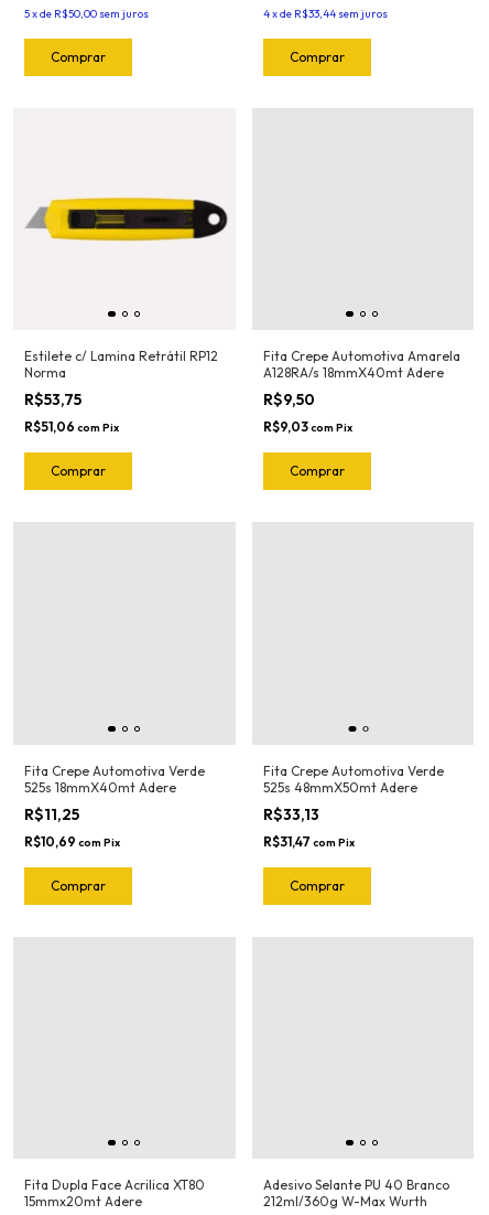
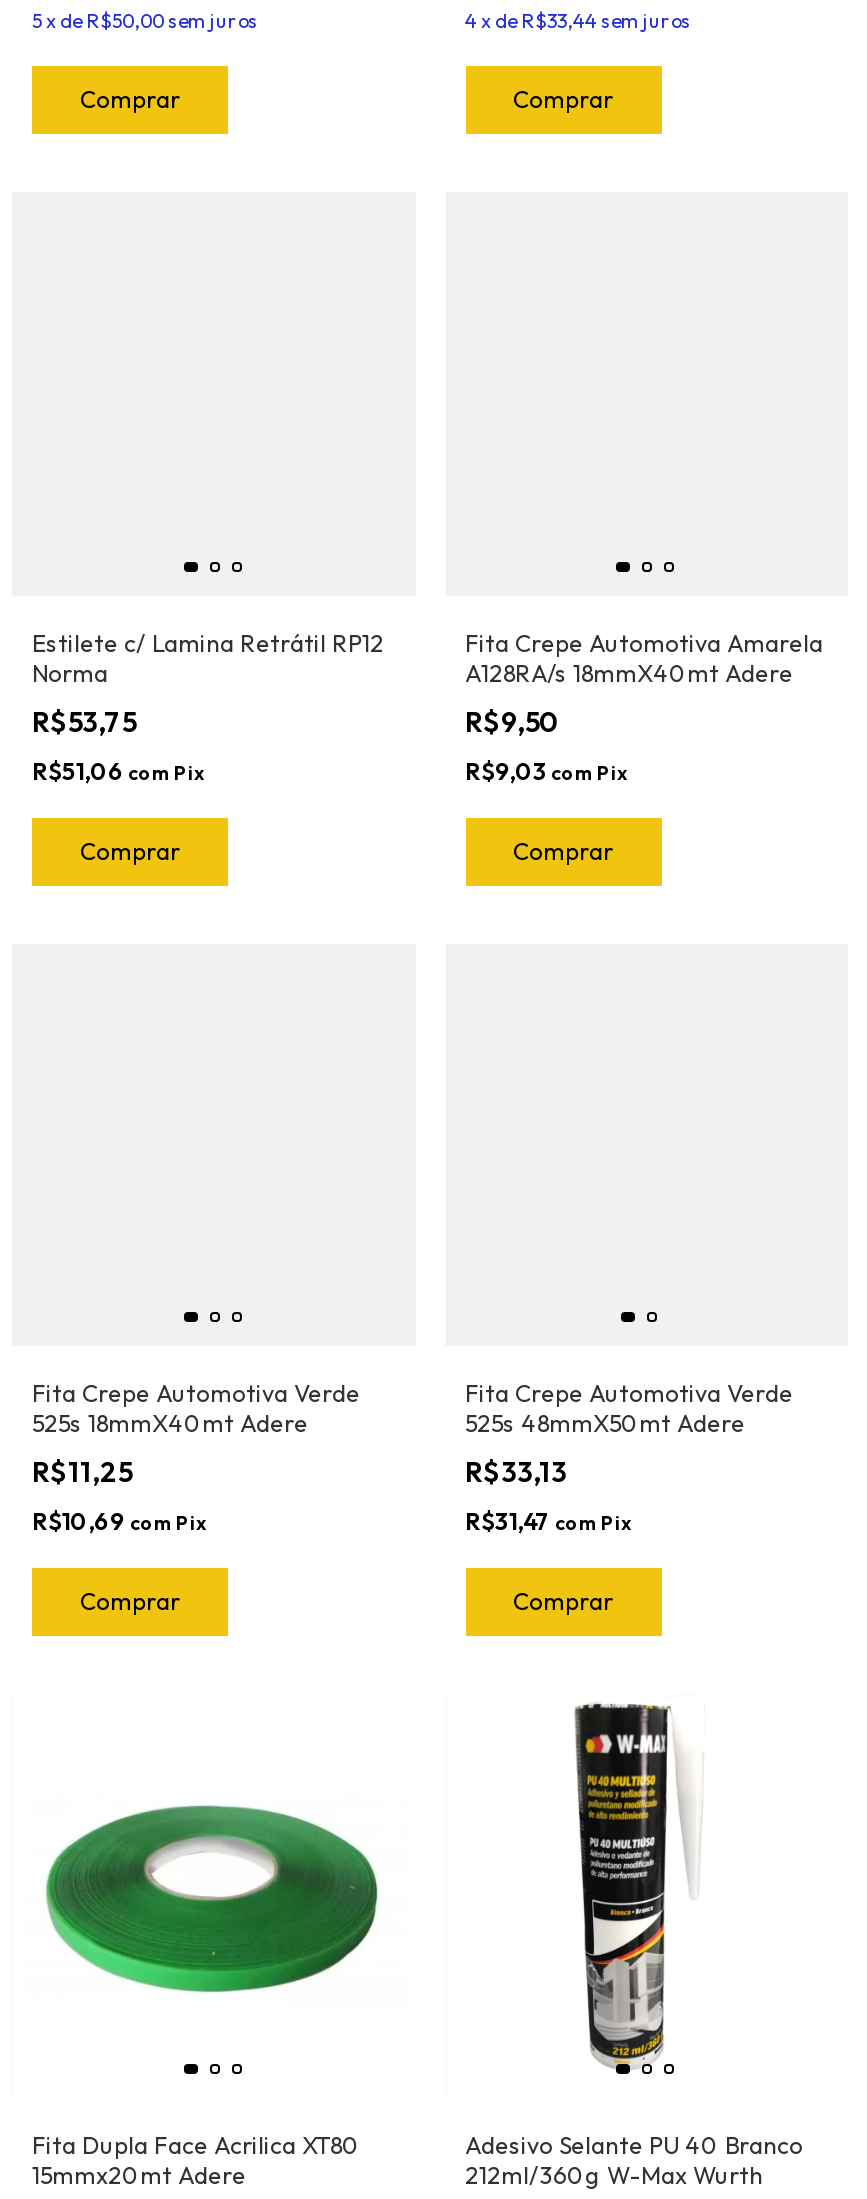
[25,196,228,242] [image] -> none
none -> [46,1805,378,1993] [image]
none -> [574,1703,684,2075] [image]

